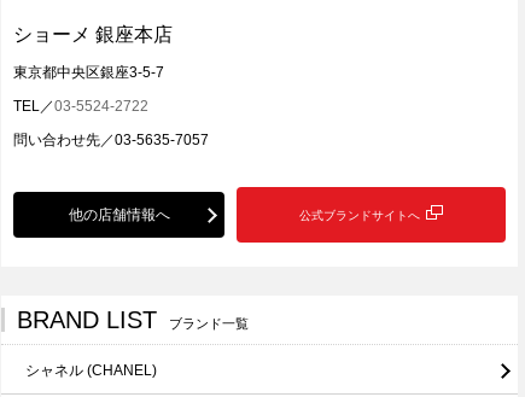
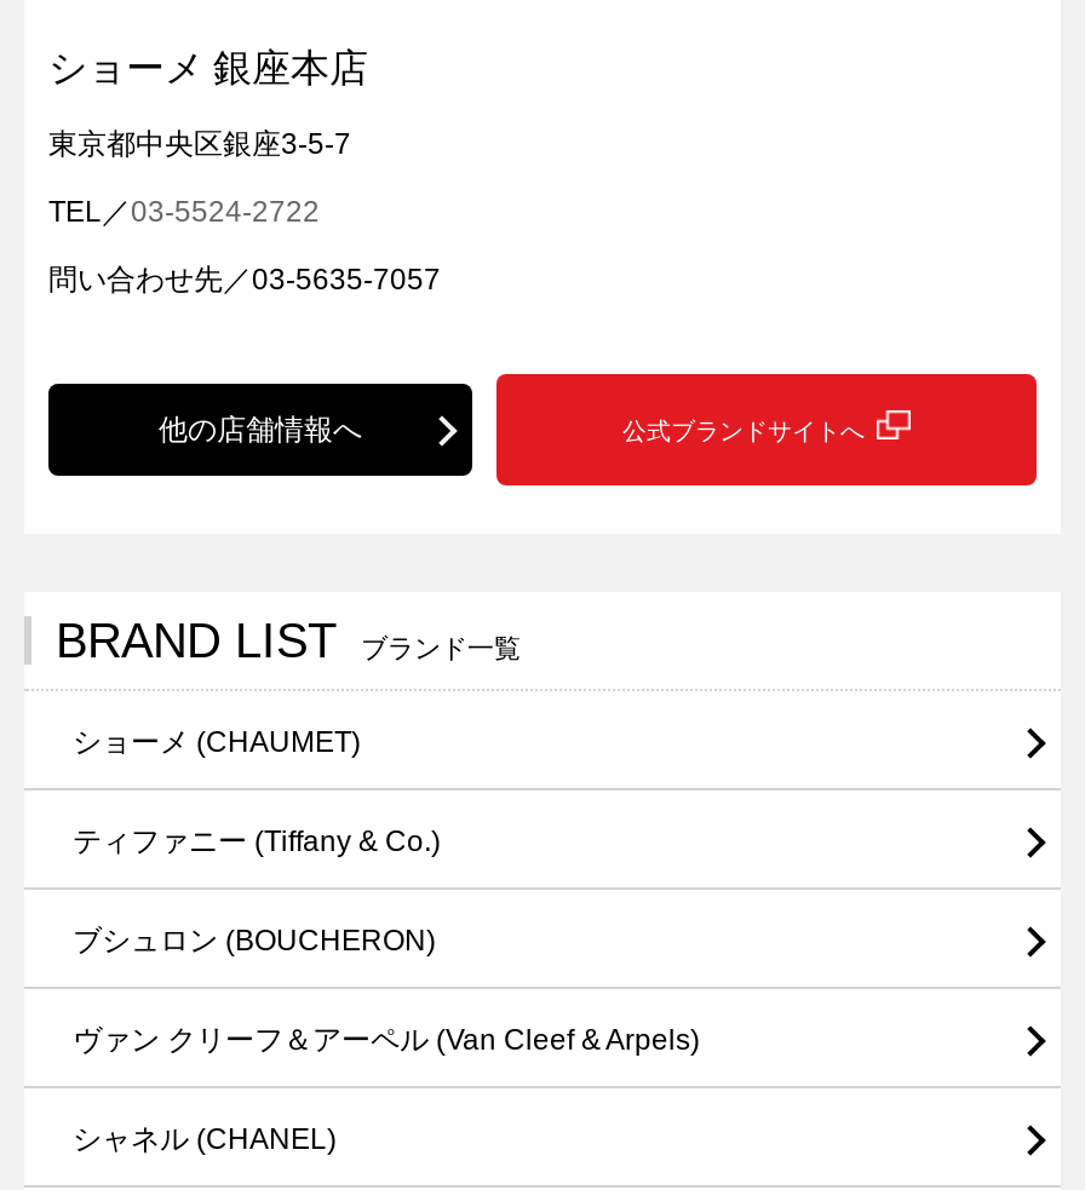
none -> [73,726,700,1057] ショーメ(CHAUMET) | ティファニー(Tiffany & Co.) | ブシュロン(BOUCHERON) | ヴァン クリーフ＆アーペル(Van Cleef & Arpels)

